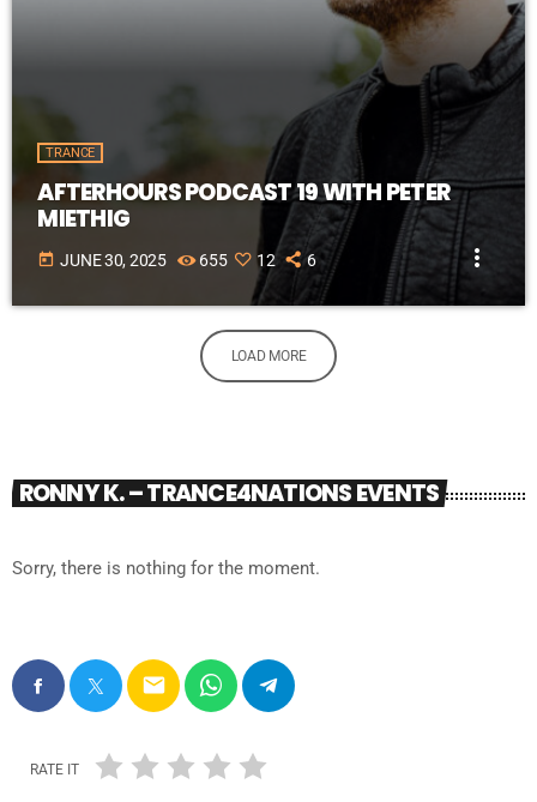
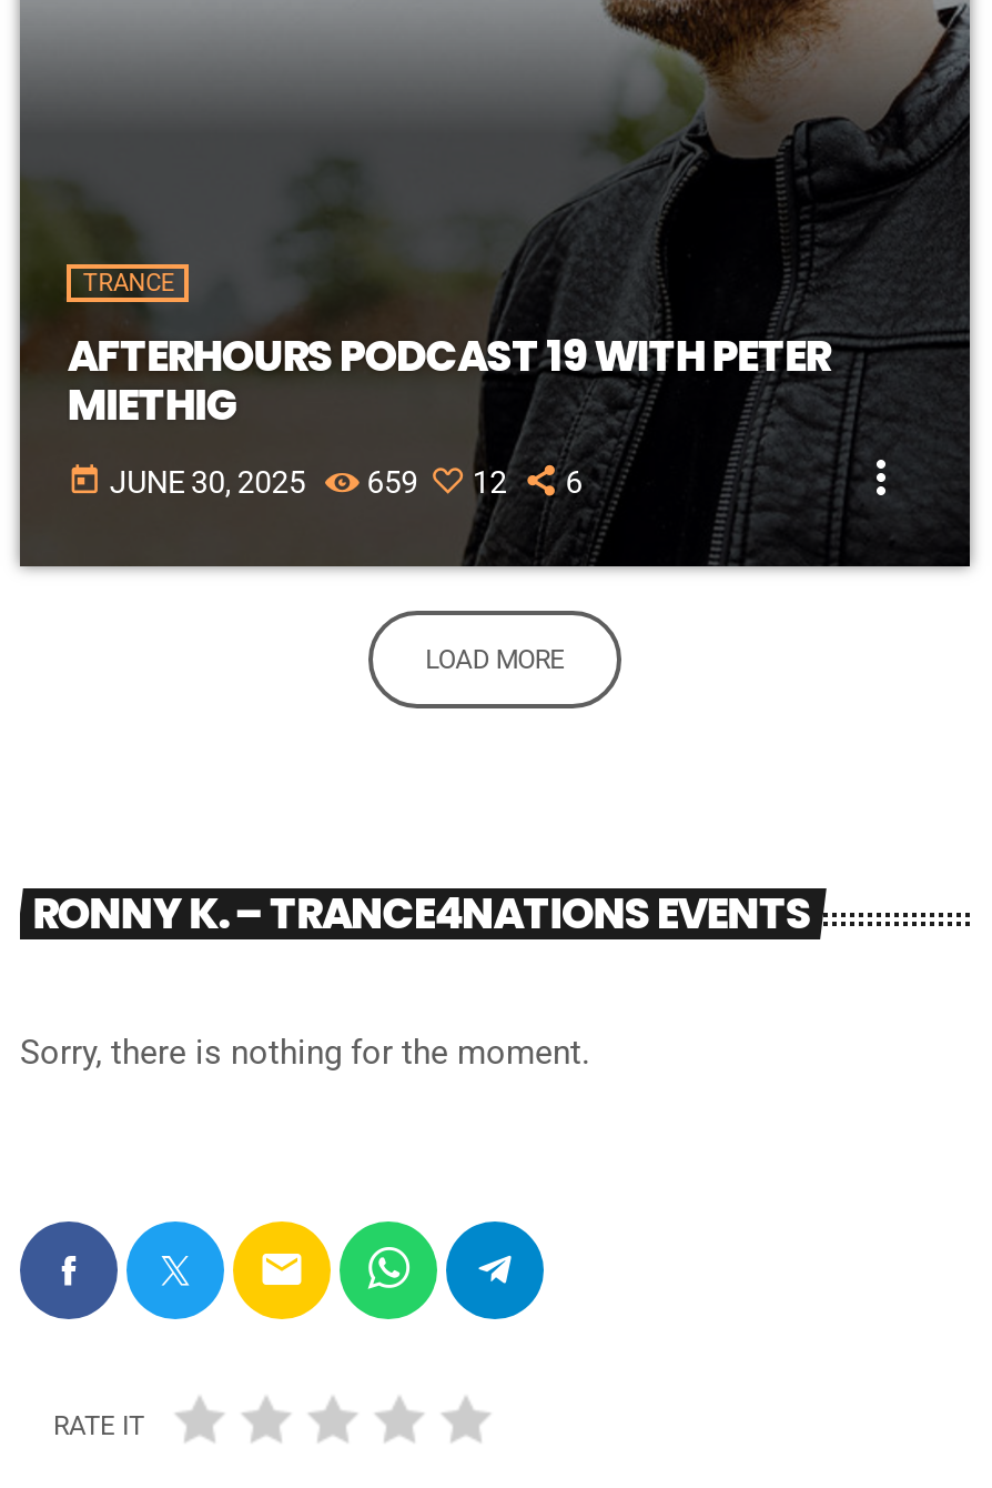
[199,250,227,269] 655 -> [367,463,418,499] 659

